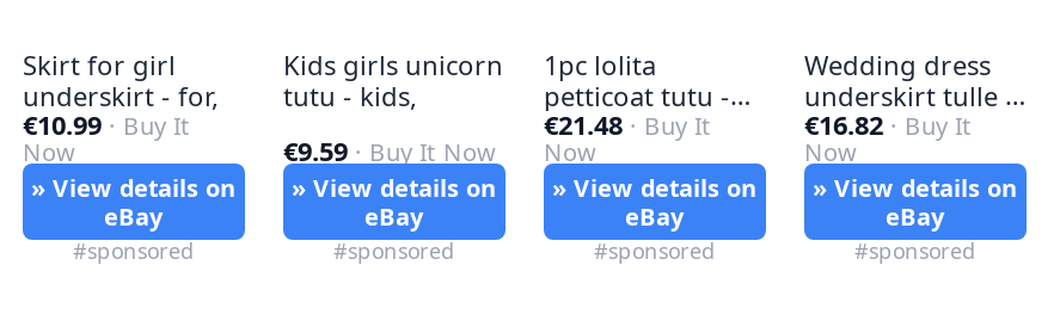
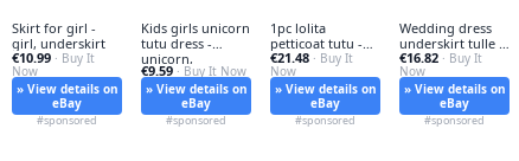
[23,45,219,112] Skirt for girl | underskirt - for, -> [12,18,105,51] Skirt for girl - | girl, underskirt
[283,76,417,112] tutu - kids, -> [141,34,212,67] tutu dress - | unicorn,

